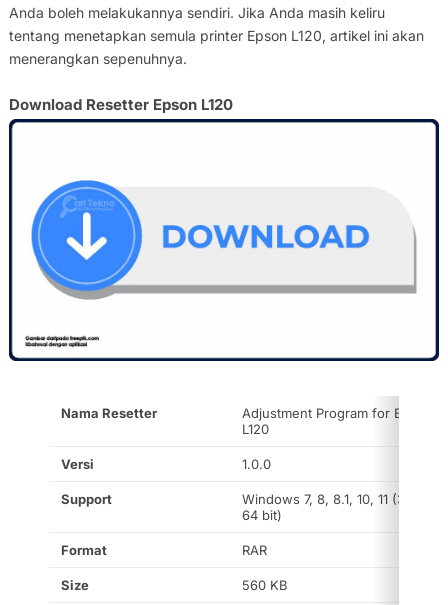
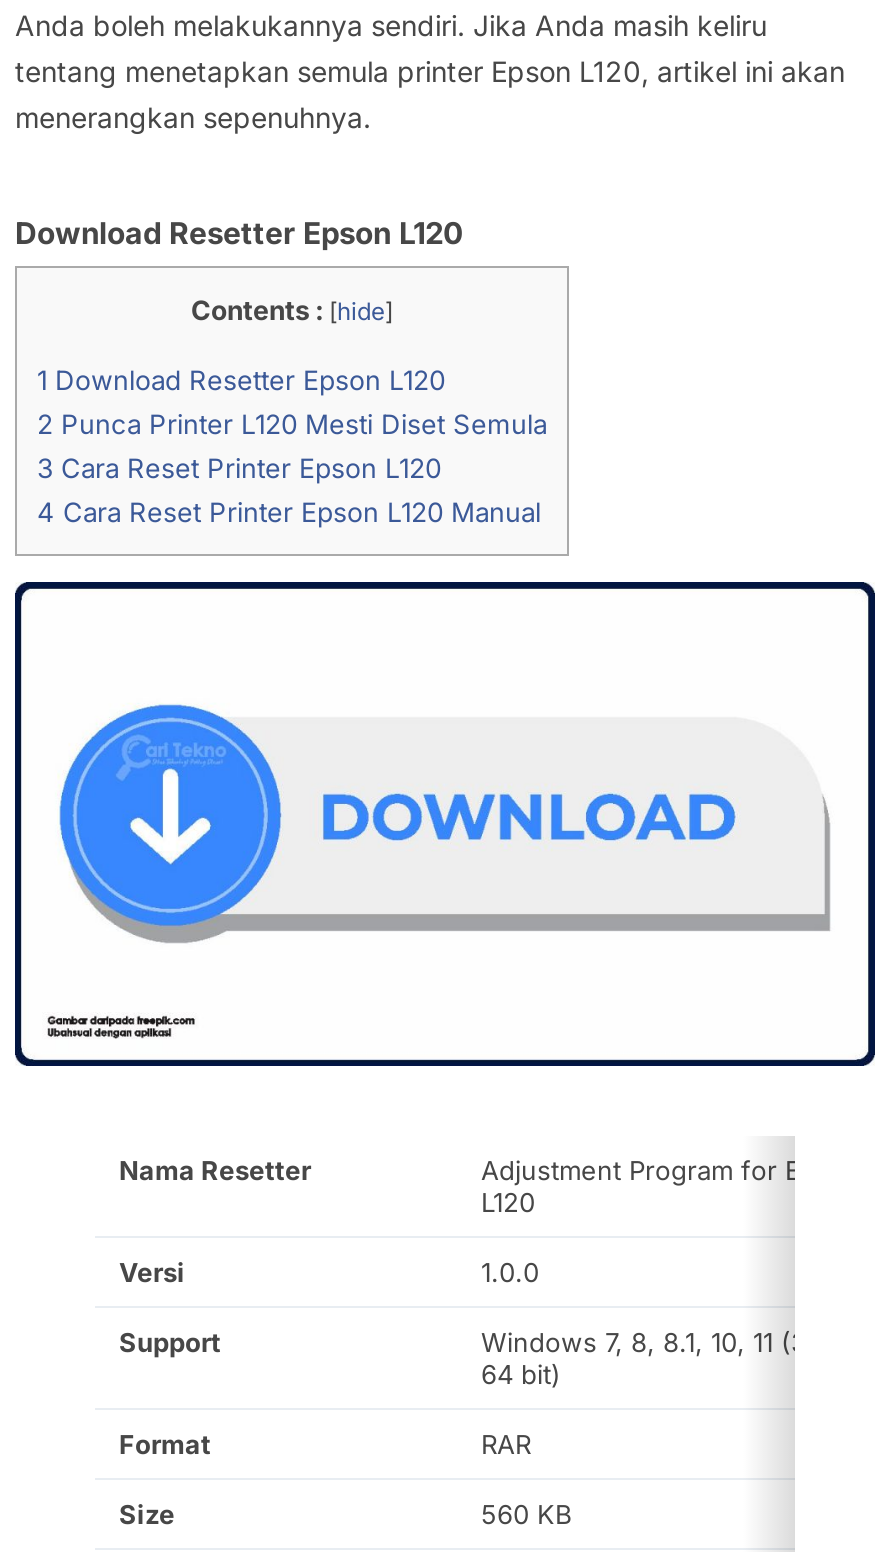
none -> [37,294,547,529] Contents : [hide] | 1 Download Resetter Epson L120 | 2 Punca Printer L120 Mesti Diset Semula | 3 Cara Reset Printer Epson L120 | 4 Cara Reset Printer Epson L120 Manual

